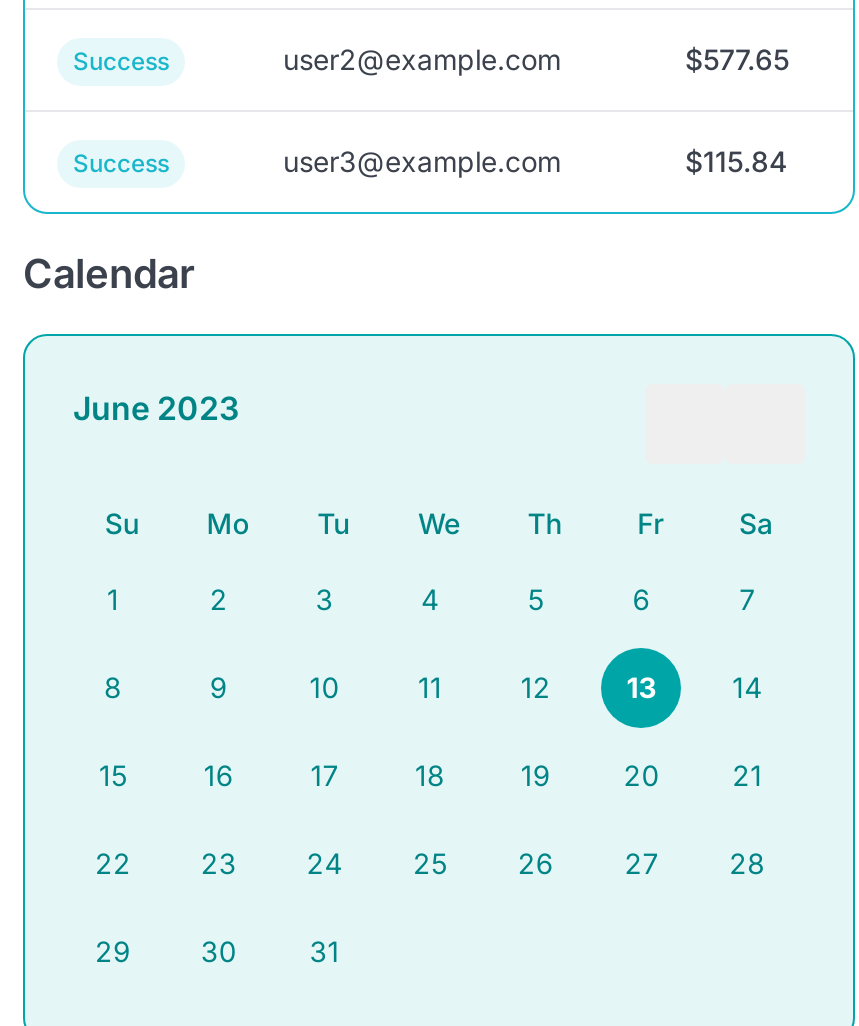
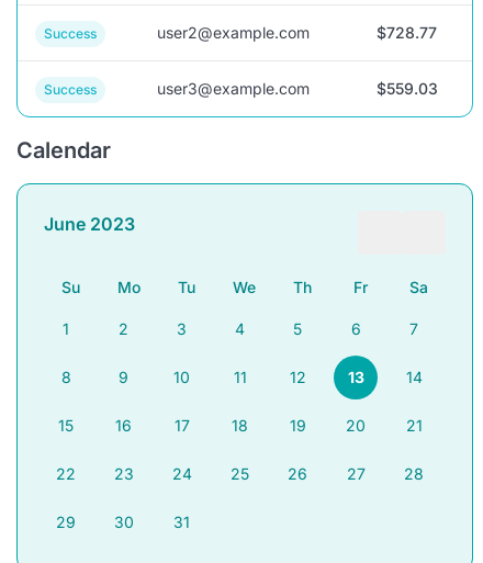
[685,42,789,76] $577.65 -> [377,23,437,42] $728.77
[685,144,787,178] $115.84 -> [377,79,438,98] $559.03

